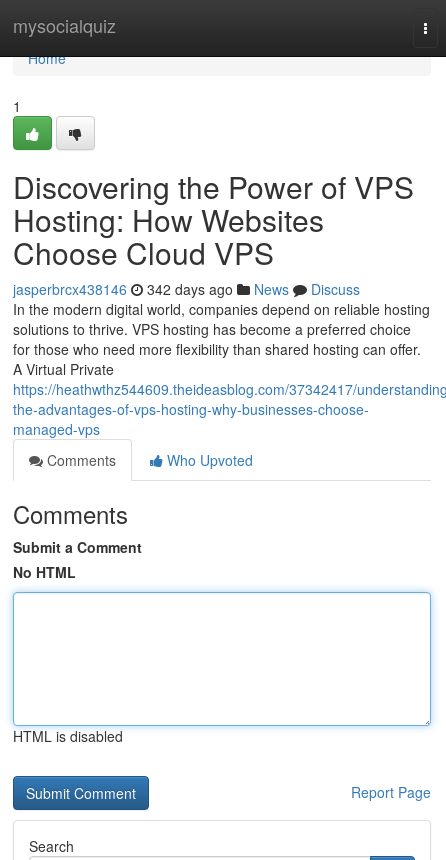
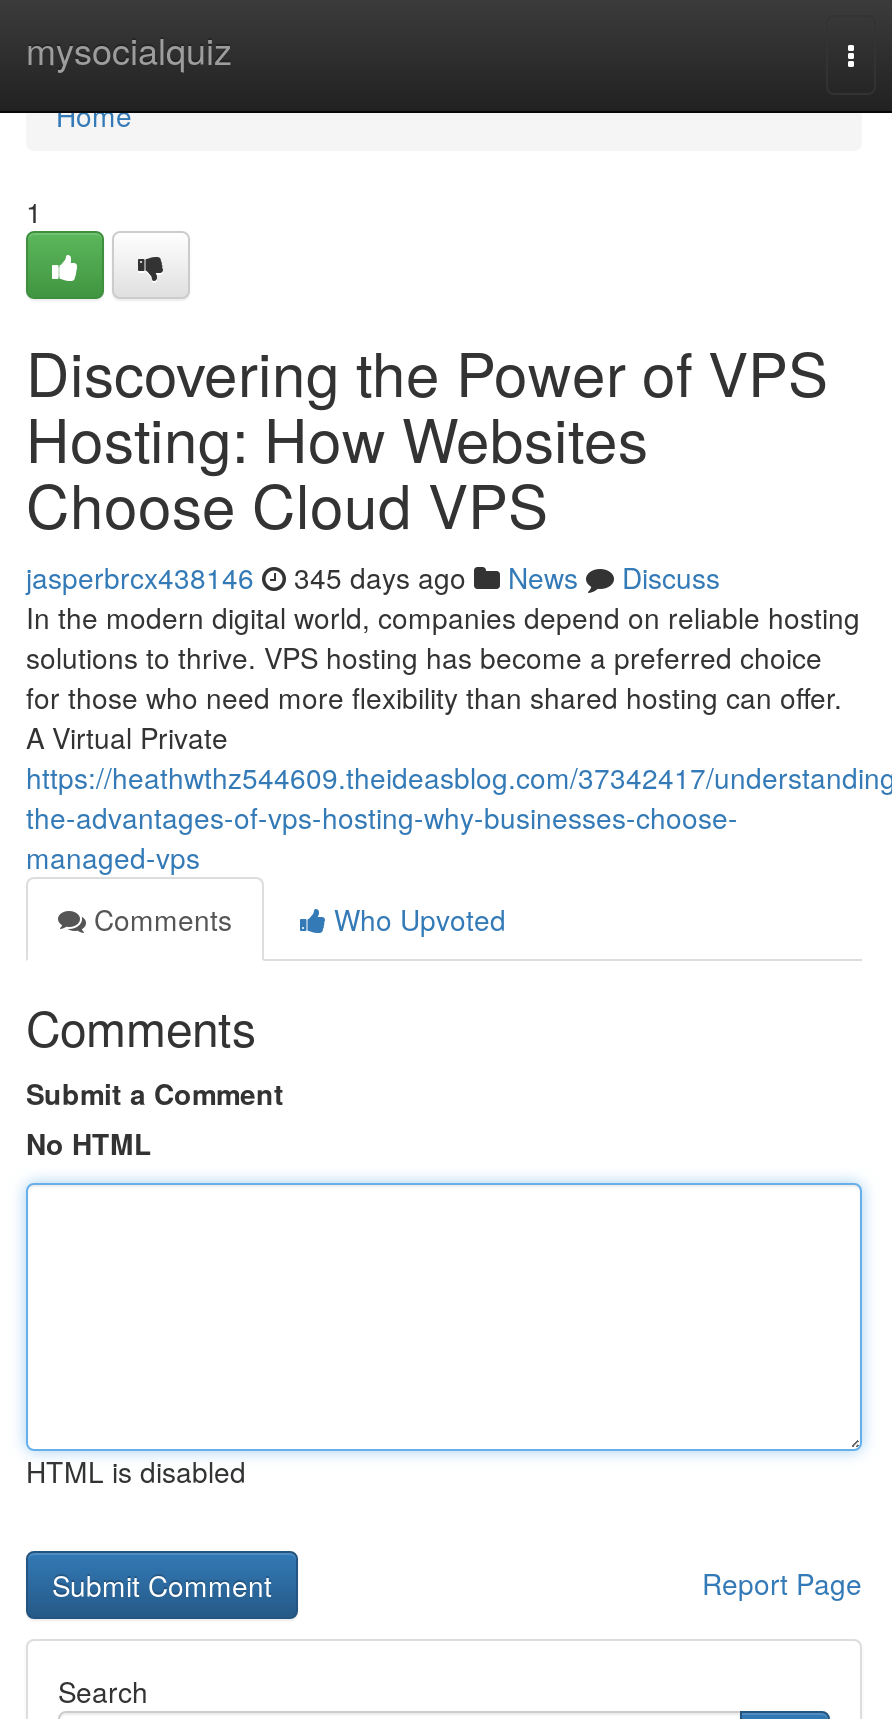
[13,279,360,299] jasperbrcx438146 342 days ago News Discuss -> [26,557,720,597] jasperbrcx438146 345 days ago News Discuss

